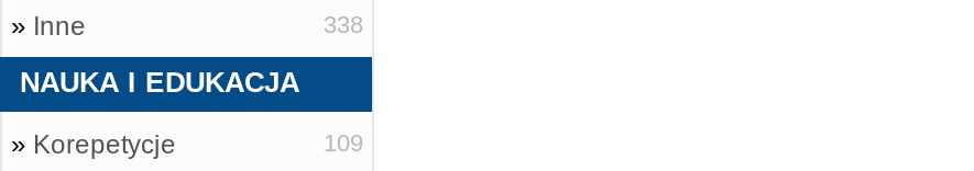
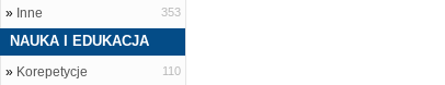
[324,11,363,37] 338 -> [161,5,181,19] 353
[324,129,363,156] 109 -> [162,64,181,77] 110

